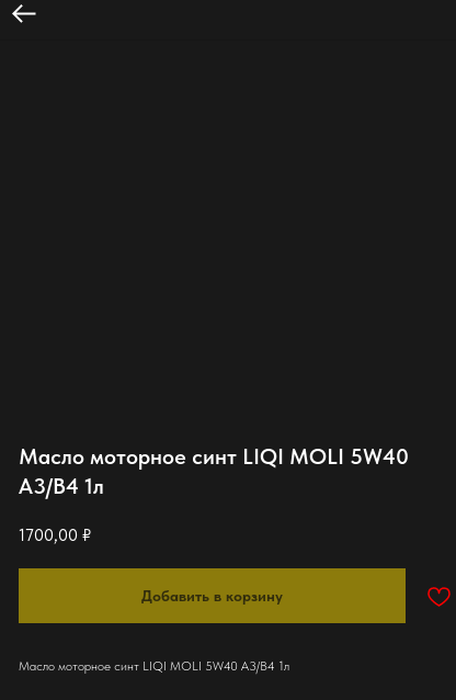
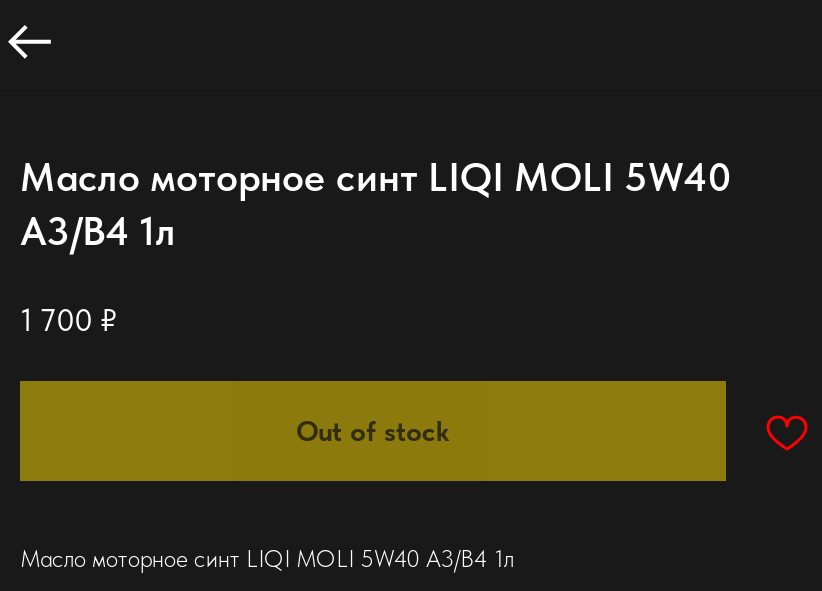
[19,524,91,545] 1700,00 ₽ -> [20,301,116,339] 1 700 ₽
[141,587,283,605] Добавить в корзину -> [296,415,450,447] Out of stock

